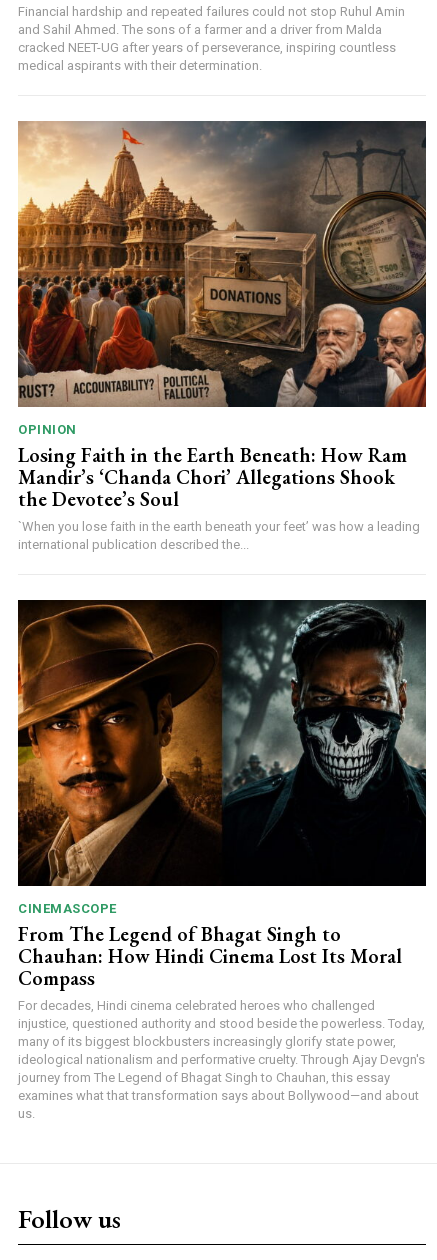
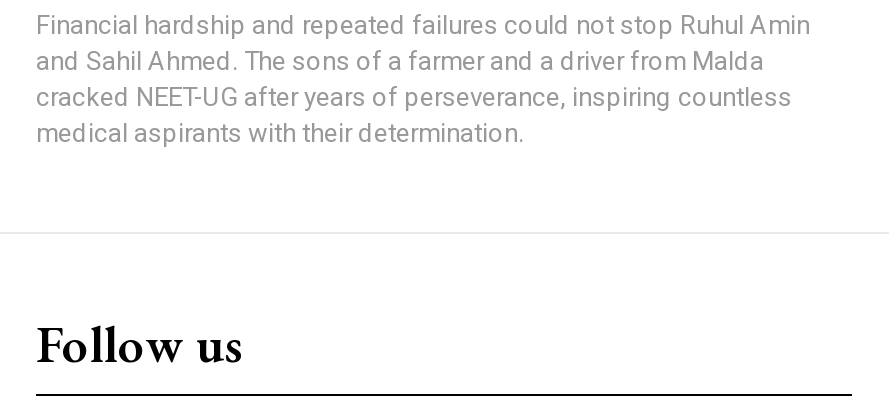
[17,120,427,552] [image] | OPINION | Losing Faith in the Earth Beneath: How Ram | Mandir’s ‘Chanda Chori’ Allegations Shook | the Devotee’s Soul | `When you lose faith in the earth beneath your feet’ was how a leading | international publication described the... -> none
[17,599,427,1121] [image] | CINEMASCOPE | From The Legend of Bhagat Singh to | Chauhan: How Hindi Cinema Lost Its Moral | Compass | For decades, Hindi cinema celebrated heroes who challenged | injustice, questioned authority and stood beside the powerless. Today, | many of its biggest blockbusters increasingly glorify state power, | ideological nationalism and performative cruelty. Through Ajay Devgn's | journey from The Legend of Bhagat Singh to Chauhan, this essay | examines what that transformation says about Bollywood—and about | us. -> none

